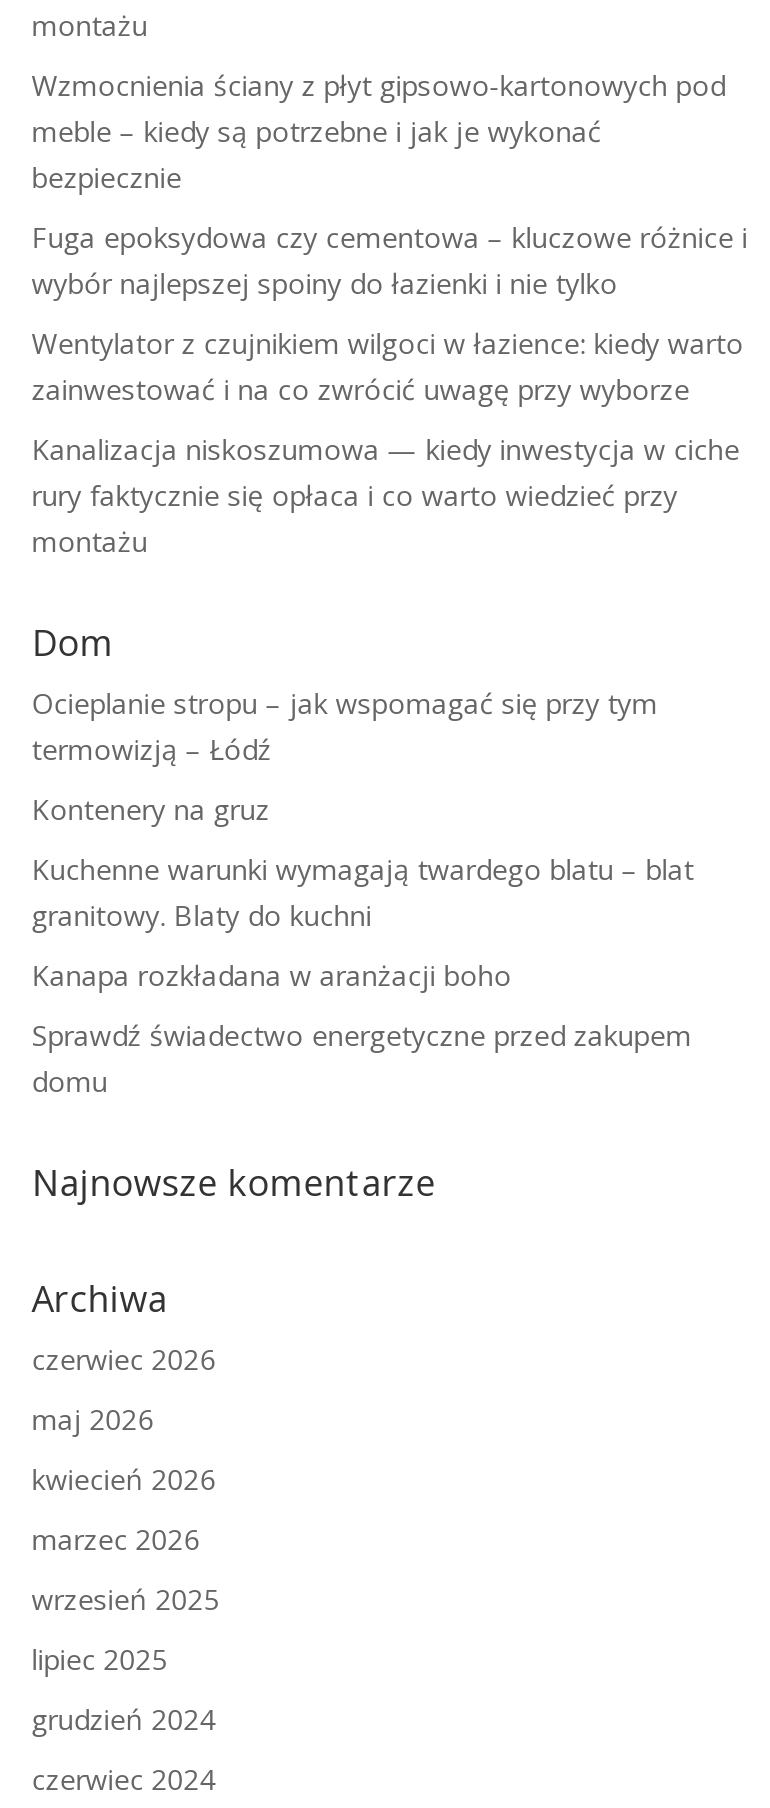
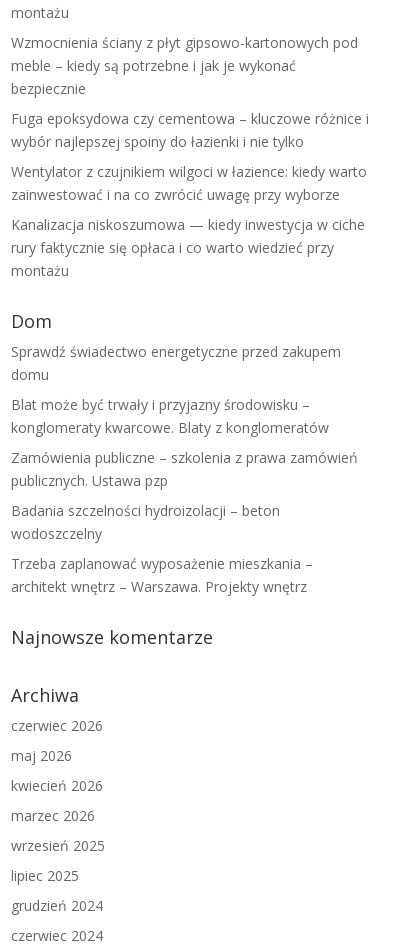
[32,684,694,994] Ocieplanie stropu – jak wspomagać się przy tym | termowizją – Łódź | Kontenery na gruz | Kuchenne warunki wymagają twardego blatu – blat | granitowy. Blaty do kuchni | Kanapa rozkładana w aranżacji boho -> none
moved [32,1016,692,1100] -> [11,342,341,384]: Sprawdź świadectwo energetyczne przed zakupem | domu
none -> [11,395,358,596] Blat może być trwały i przyjazny środowisku – | konglomeraty kwarcowe. Blaty z konglomeratów | Zamówienia publiczne – szkolenia z prawa zamówień | publicznych. Ustawa pzp | Badania szczelności hydroizolacji – beton | wodoszczelny | Trzeba zaplanować wyposażenie mieszkania – | architekt wnętrz – Warszawa. Projekty wnętrz

